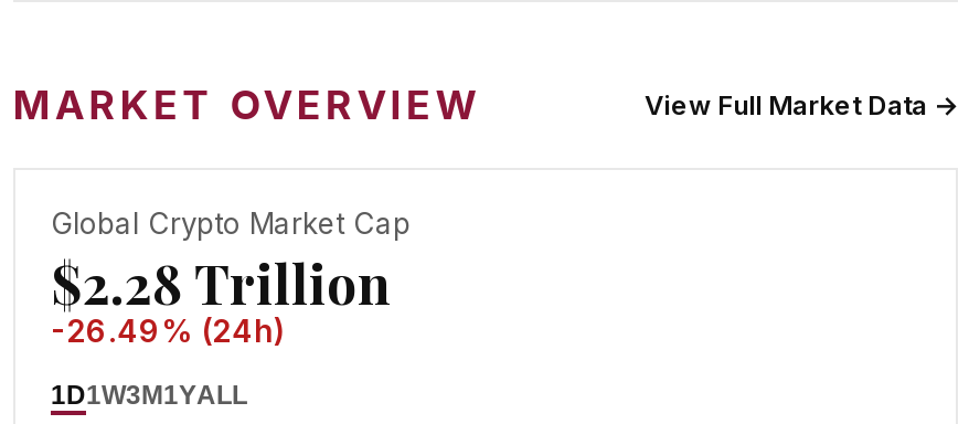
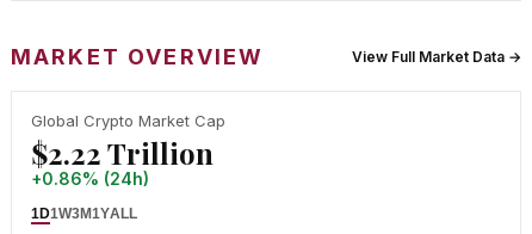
[51,248,391,318] $2.28 Trillion -> [31,134,214,172] $2.22 Trillion
[51,312,285,349] -26.49% (24h) -> [31,168,149,189] +0.86% (24h)

